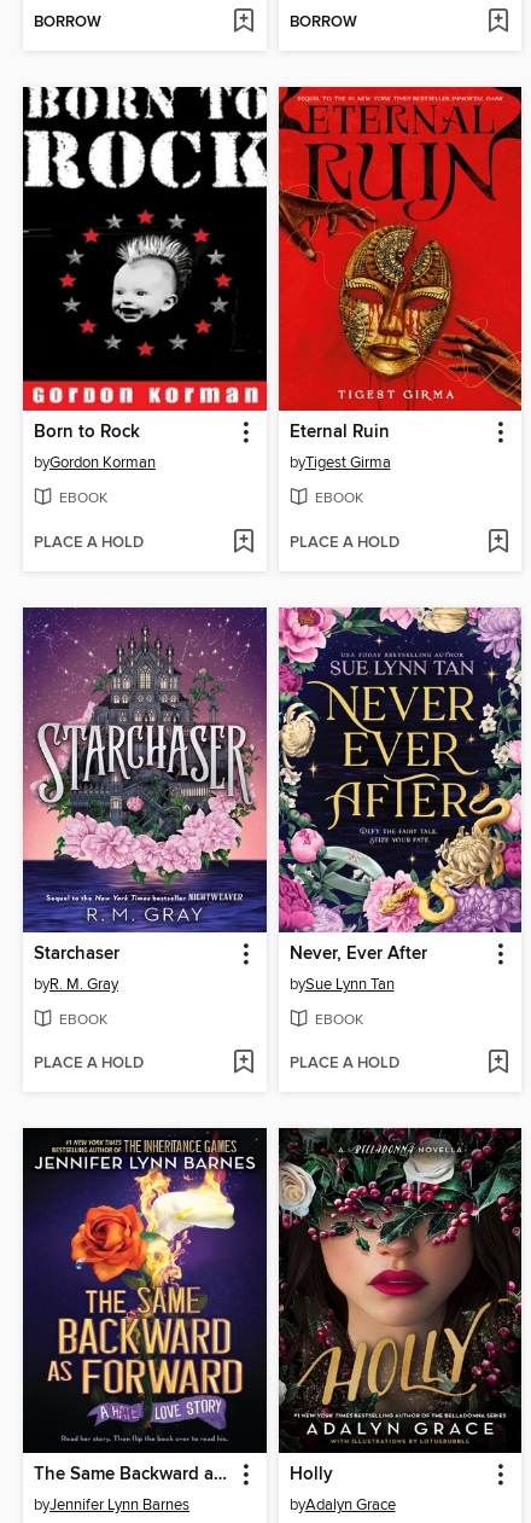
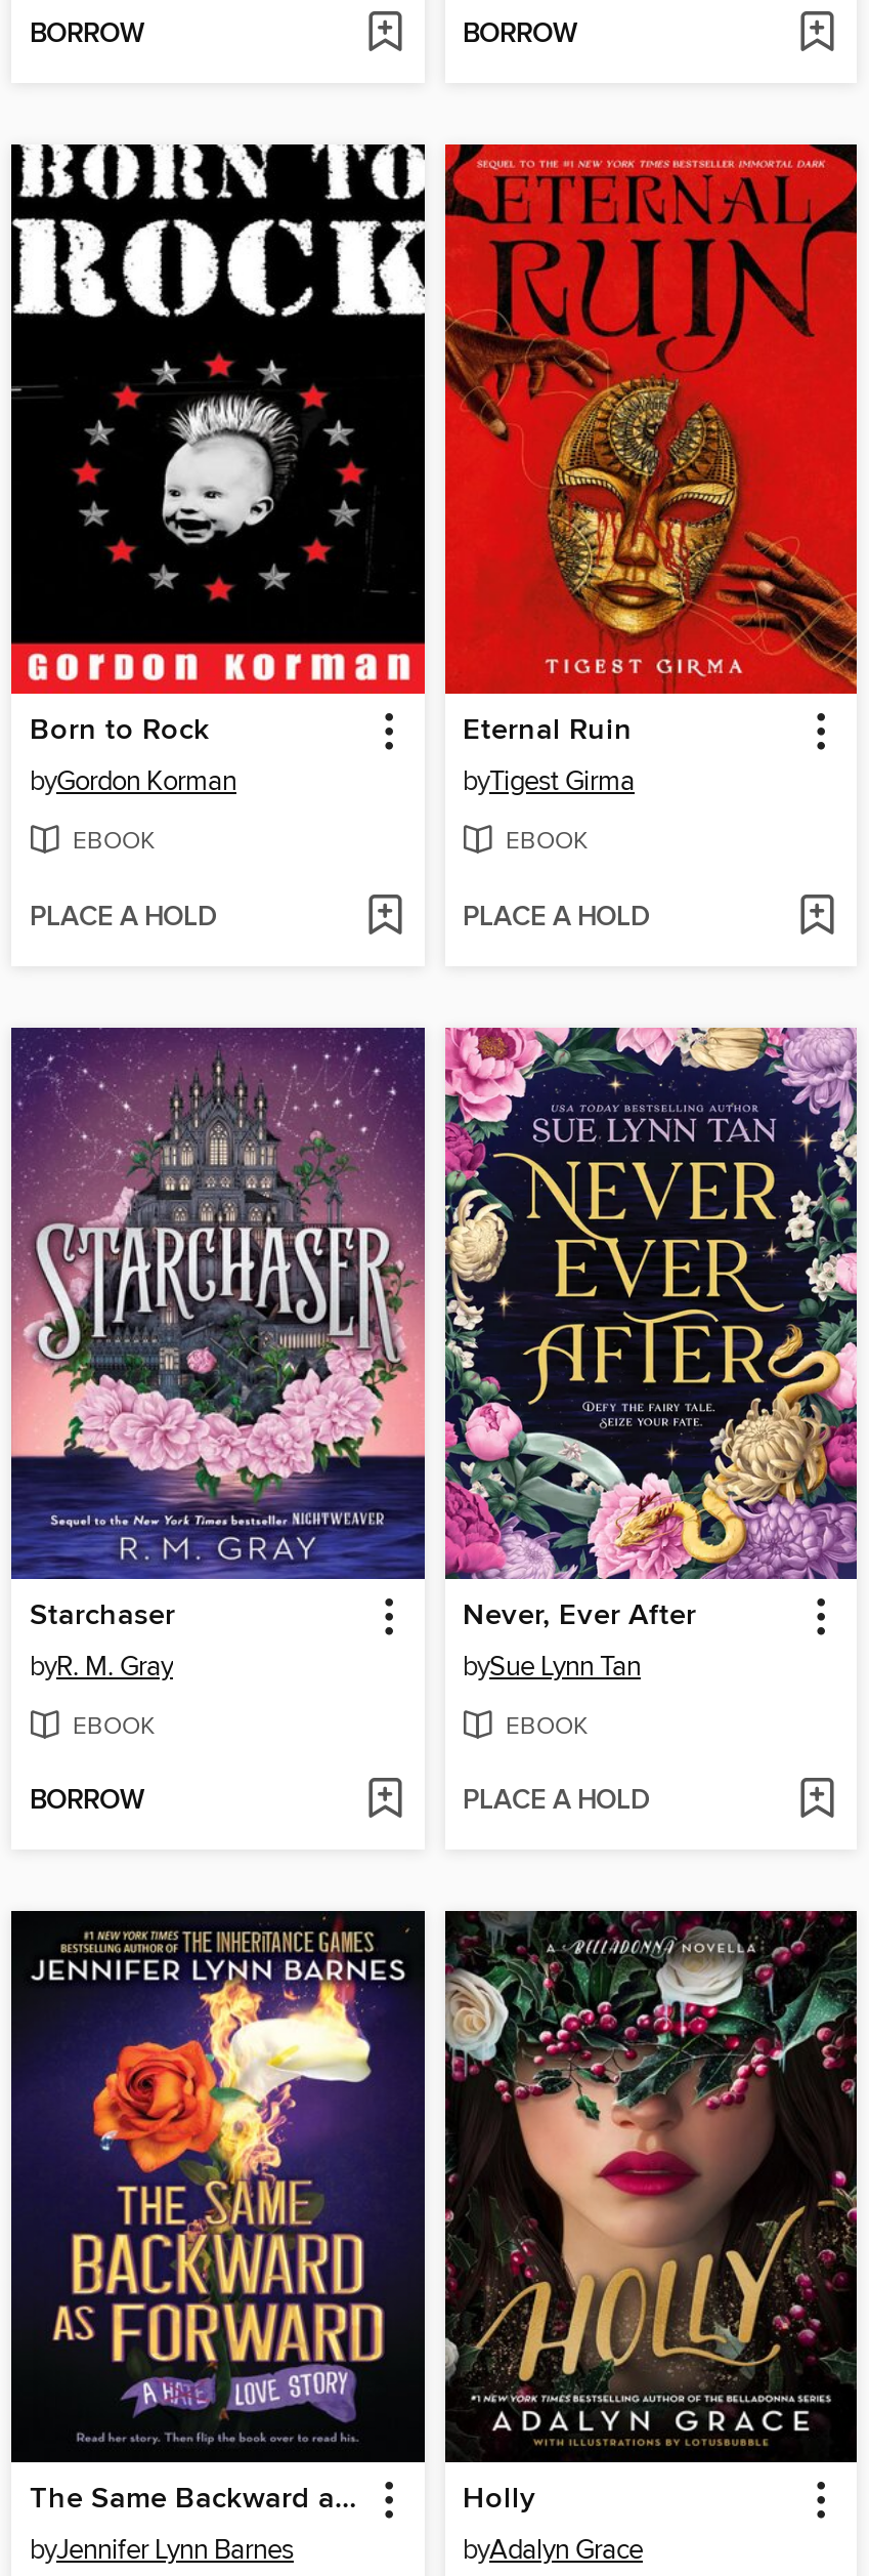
[34,1054,144,1074] PLACE A HOLD -> [30,1785,144,1819] BORROW

